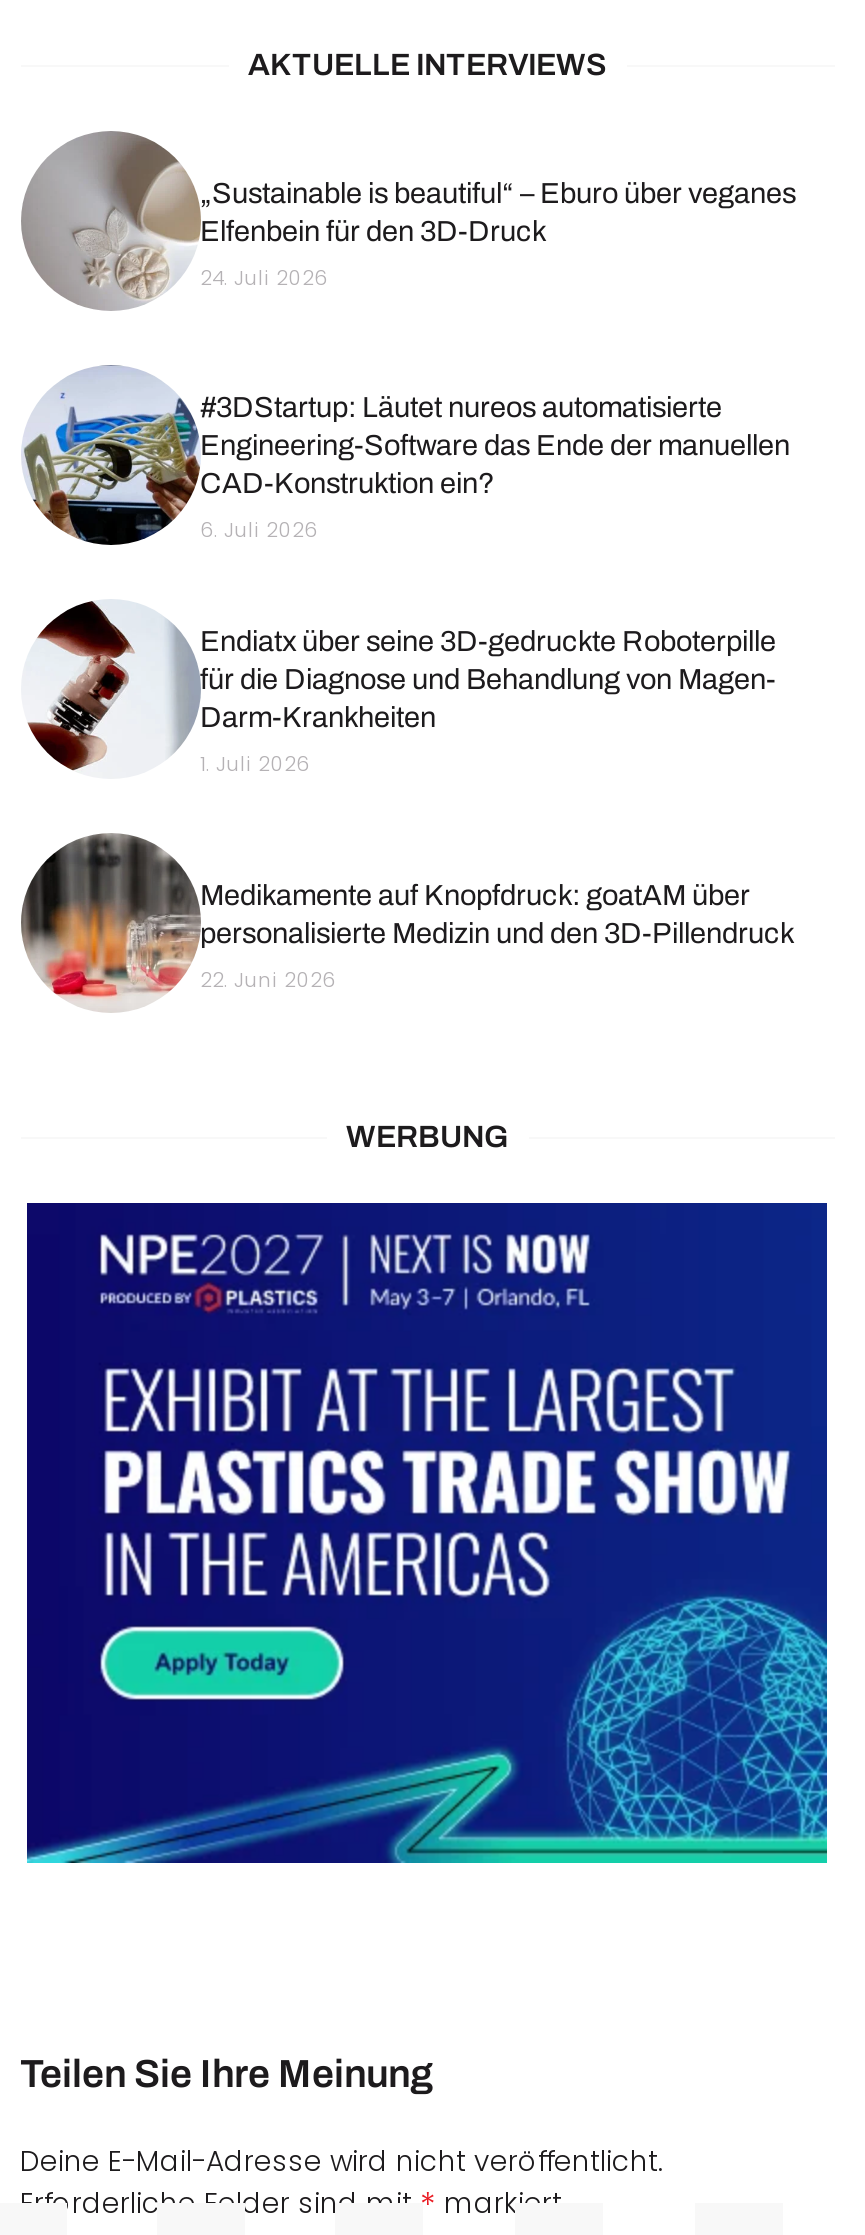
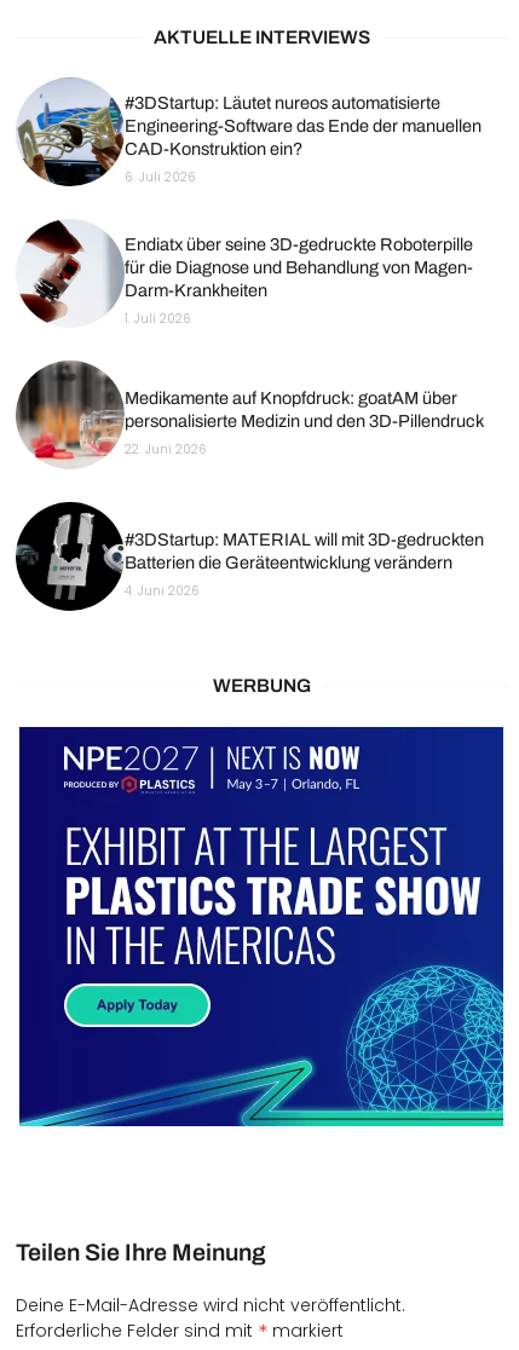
[21,131,796,309] [image] | „Sustainable is beautiful“ – Eburo über veganes | Elfenbein für den 3D-Druck | 24. Juli 2026 -> none
moved [19,387,794,995] -> [15,91,483,458]: [image] | #3DStartup: Läutet nureos automatisierte | Engineering-Software das Ende der manuellen | ... | personalisierte Medizin und den 3D-Pillendruck | 22. Juni 2026
none -> [16,502,483,612] [image] | #3DStartup: MATERIAL will mit 3D-gedruckten | Batterien die Geräteentwicklung verändern | 4. Juni 2026

